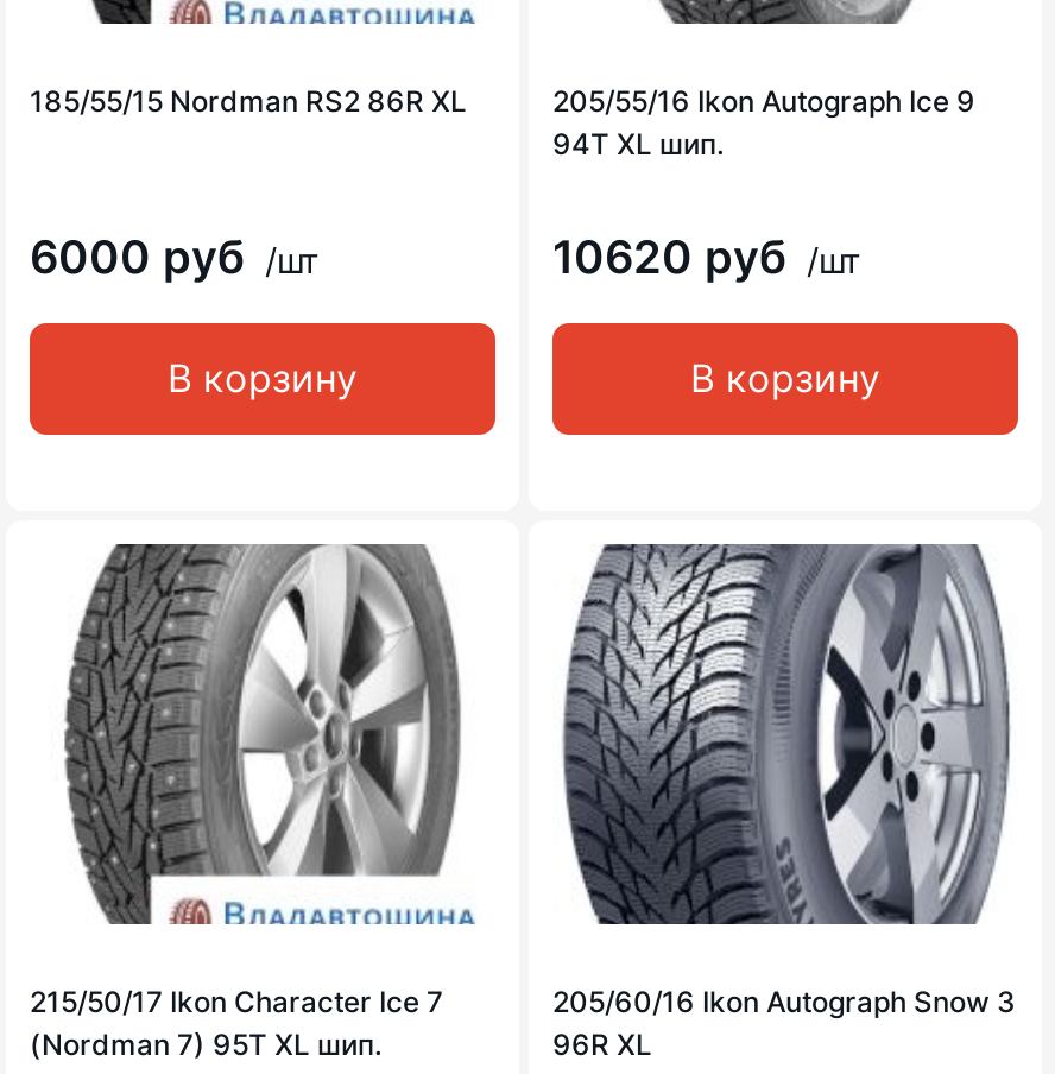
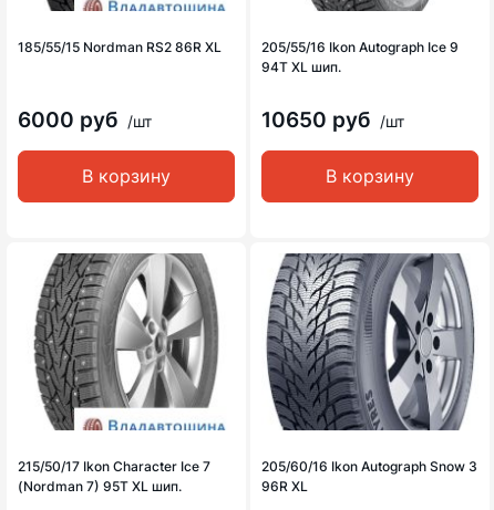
[552,230,859,285] 10620 руб /шт -> [261,107,404,133] 10650 руб /шт

